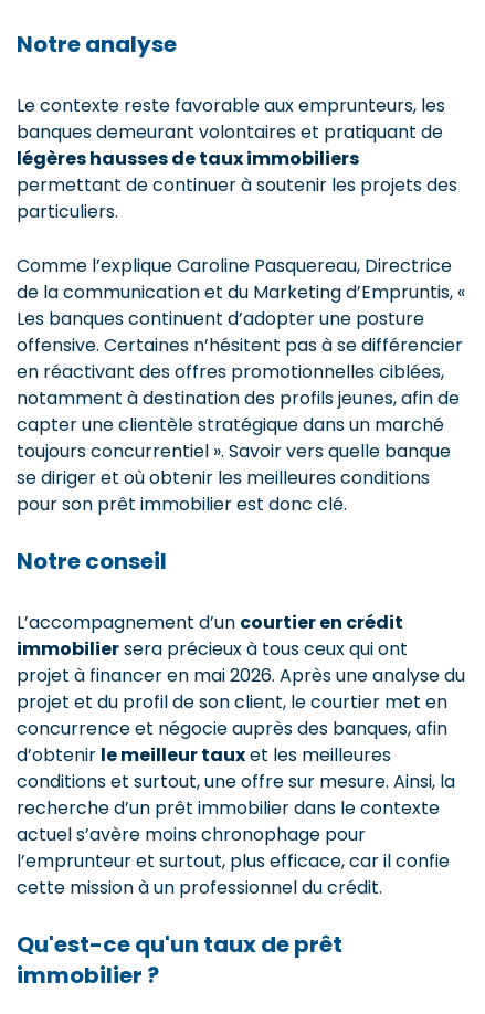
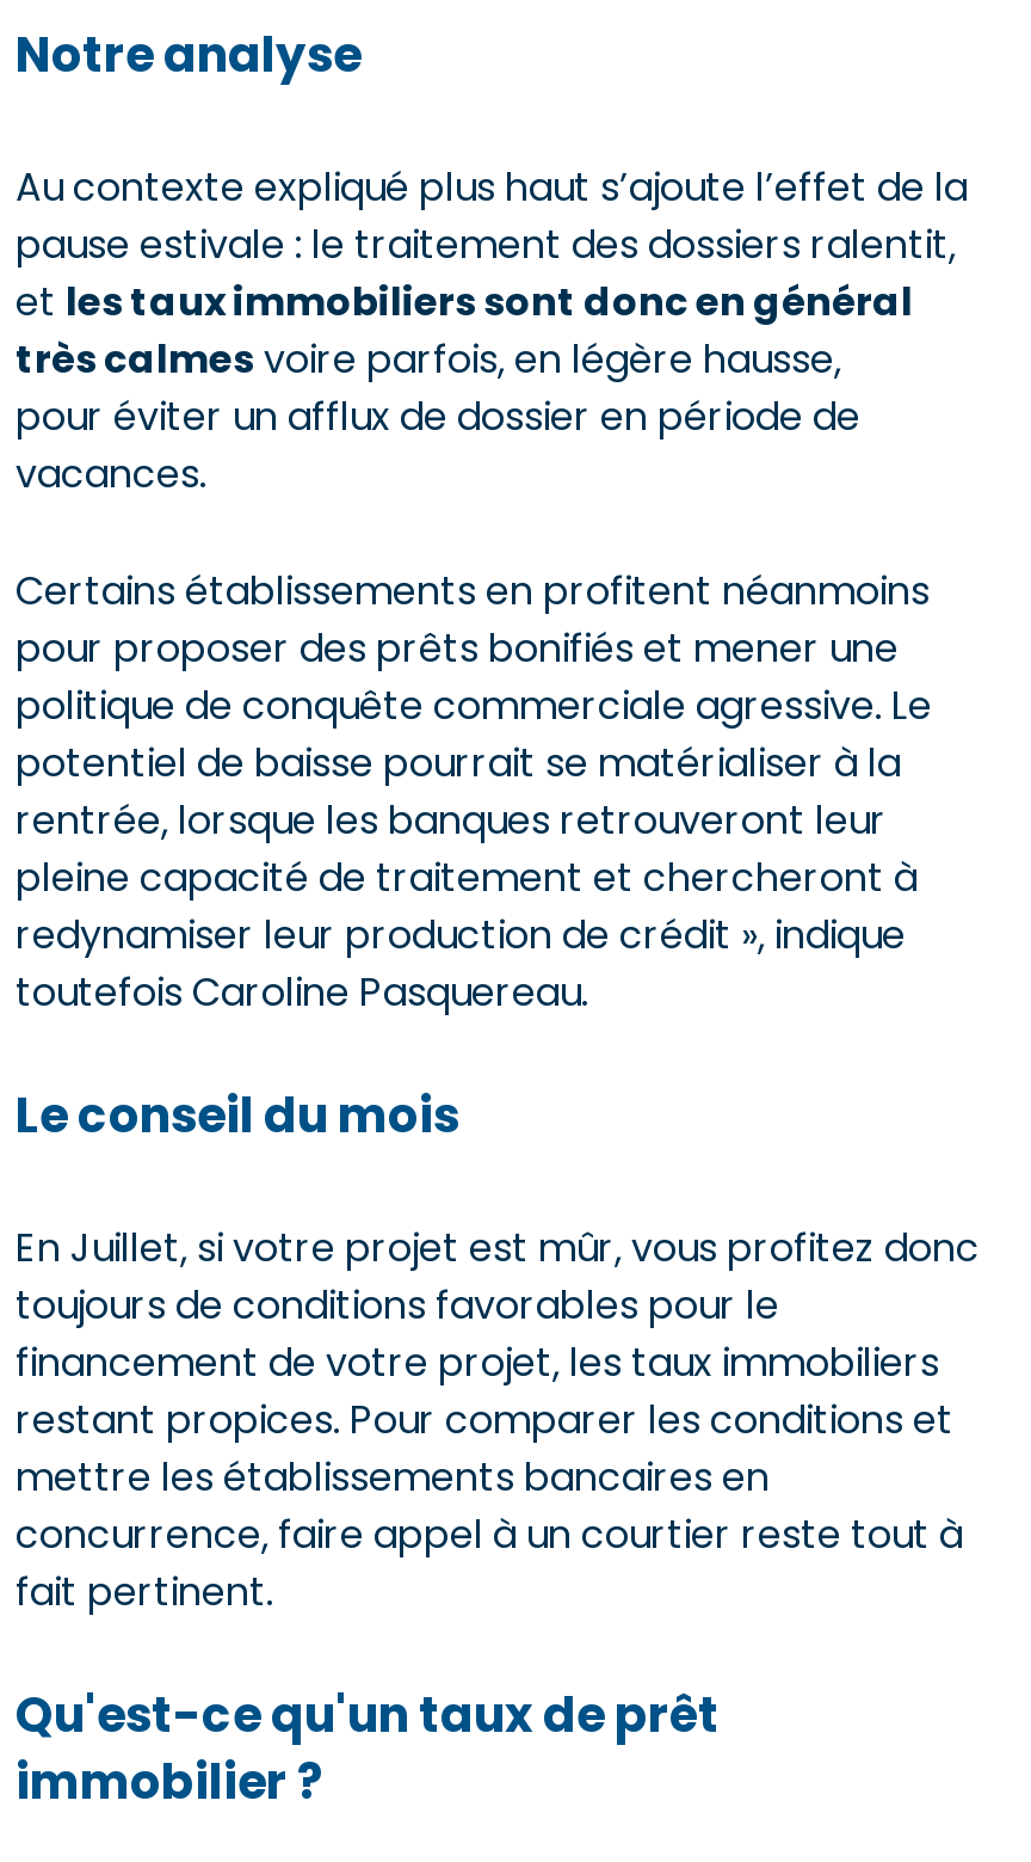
[17,93,457,224] Le contexte reste favorable aux emprunteurs, les | banques demeurant volontaires et pratiquant de | légères hausses de taux immobiliers | permettant de continuer à soutenir les projets des | particuliers. -> [16,161,968,503] Au contexte expliqué plus haut s’ajoute l’effet de la | pause estivale : le traitement des dossiers ralentit, | et les taux immobiliers sont donc en général | très calmes voire parfois, en légère hausse, | pour éviter un afflux de dossier en période de | vacances.
[17,253,465,517] Comme l’explique Caroline Pasquereau, Directrice | de la communication et du Marketing d’Empruntis, « | Les banques continuent d’adopter une posture | offensive. Certaines n’hésitent pas à se différencier | en réactivant des offres promotionnelles ciblées, | notamment à destination des profils jeunes, afin de | capter une clientèle stratégique dans un marché | toujours concurrentiel ». Savoir vers quelle banque | se diriger et où obtenir les meilleures conditions | pour son prêt immobilier est donc clé. -> [16,565,932,1021] Certains établissements en profitent néanmoins | pour proposer des prêts bonifiés et mener une | politique de conquête commerciale agressive. Le | potentiel de baisse pourrait se matérialiser à la | rentrée, lorsque les banques retrouveront leur | pleine capacité de traitement et chercheront à | redynamiser leur production de crédit », indique | toutefois Caroline Pasquereau.
[17,546,167,577] Notre conseil -> [16,1083,459,1150] Le conseil du mois
[17,610,465,900] L’accompagnement d’un courtier en crédit | immobilier sera précieux à tous ceux qui ont | projet à financer en mai 2026. Après une analyse du | projet et du profil de son client, le courtier met en | concurrence et négocie auprès des banques, afin | d’obtenir le meilleur taux et les meilleures | conditions et surtout, une offre sur mesure. Ainsi, la | recherche d’un prêt immobilier dans le contexte | actuel s’avère moins chronophage pour | l’emprunteur et surtout, plus efficace, car il confie | cette mission à un professionnel du crédit. -> [16,1222,980,1621] En Juillet, si votre projet est mûr, vous profitez donc | toujours de conditions favorables pour le | financement de votre projet, les taux immobiliers | restant propices. Pour comparer les conditions et | mettre les établissements bancaires en | concurrence, faire appel à un courtier reste tout à | fait pertinent.

